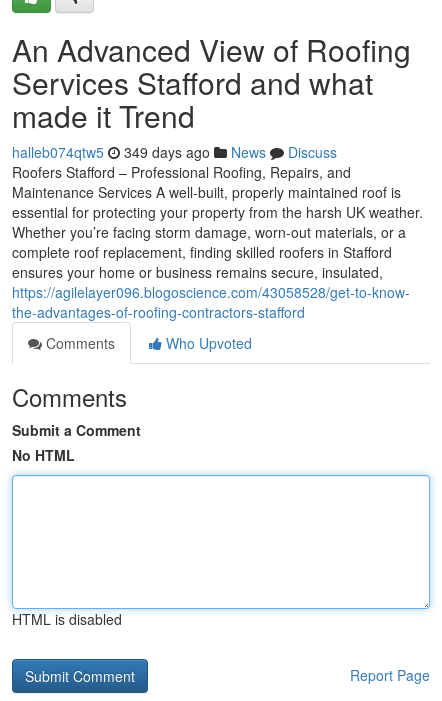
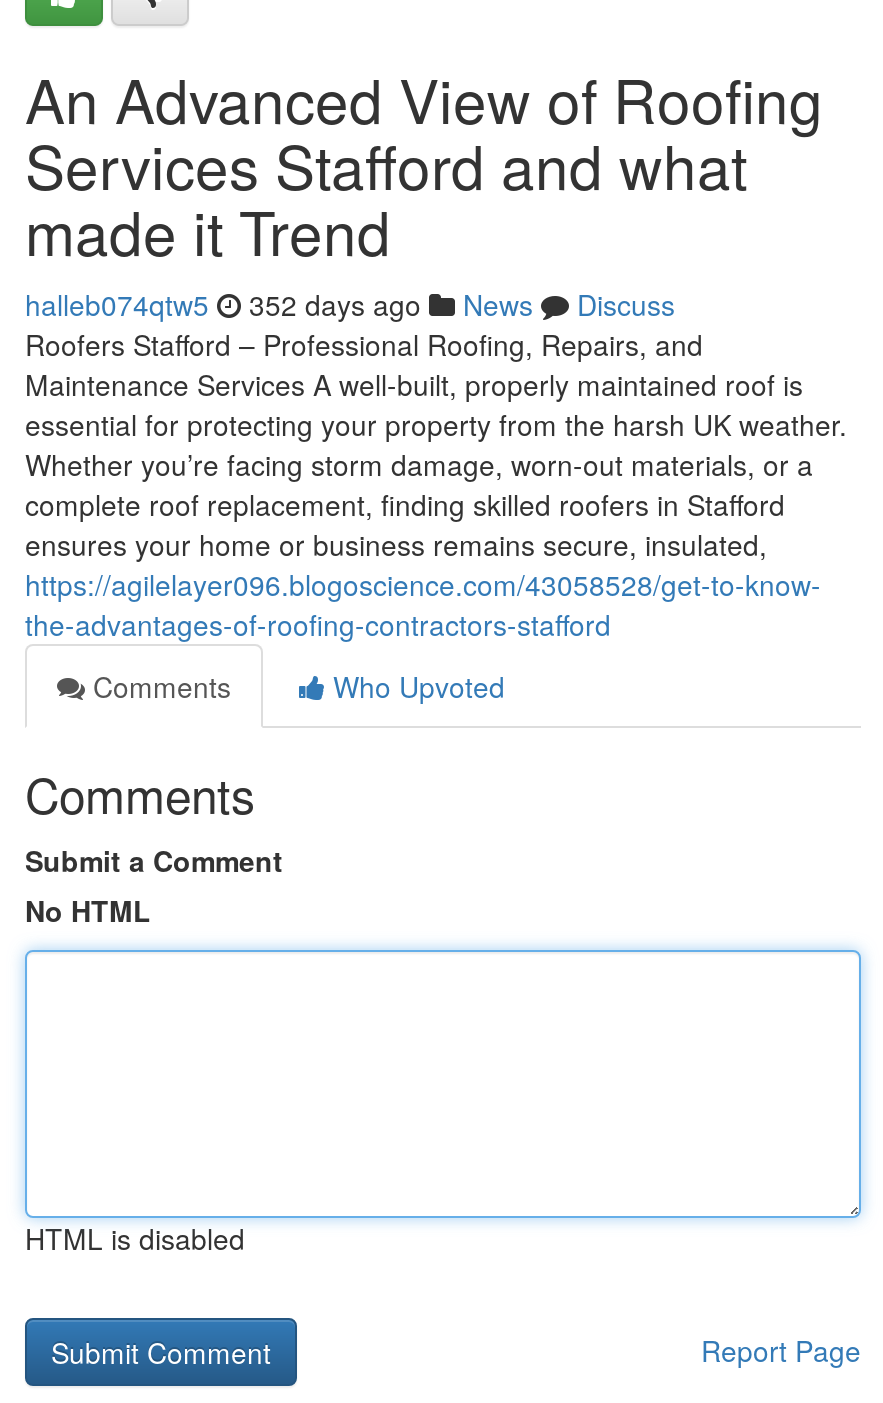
[12,142,337,162] halleb074qtw5 349 days ago News Discuss -> [25,284,675,324] halleb074qtw5 352 days ago News Discuss

